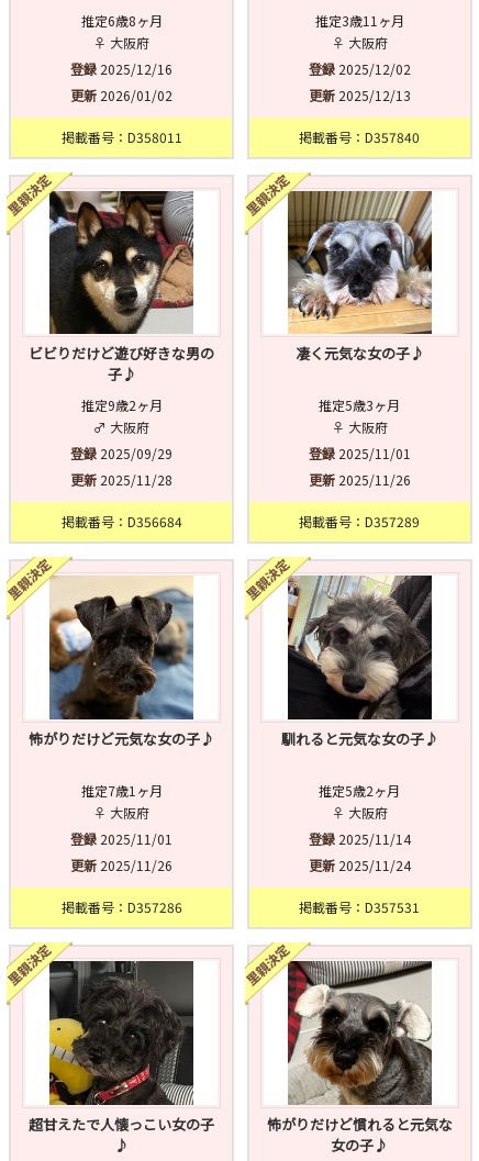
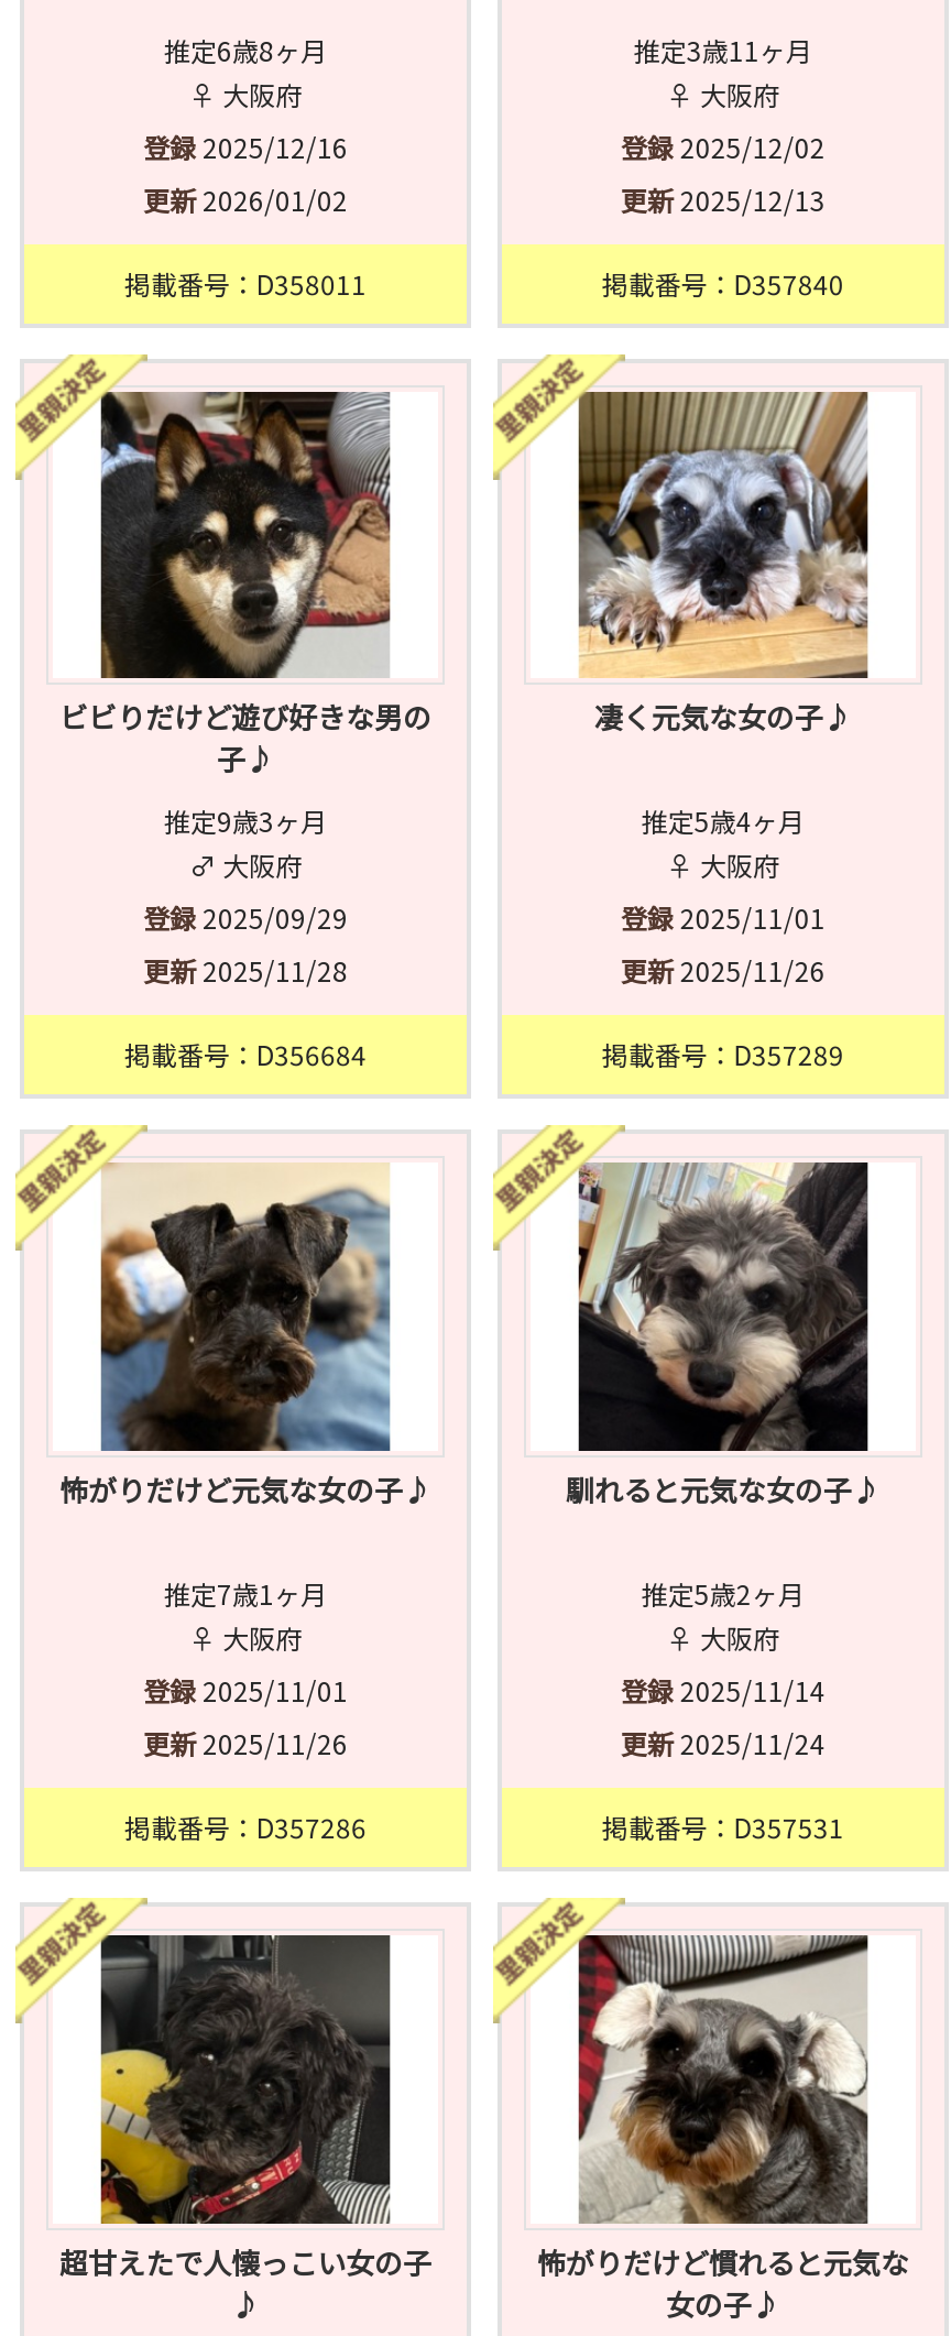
[81,396,162,415] 推定9歳2ヶ月 -> [164,803,327,840] 推定9歳3ヶ月
[319,396,400,415] 推定5歳3ヶ月 -> [641,803,804,840] 推定5歳4ヶ月

